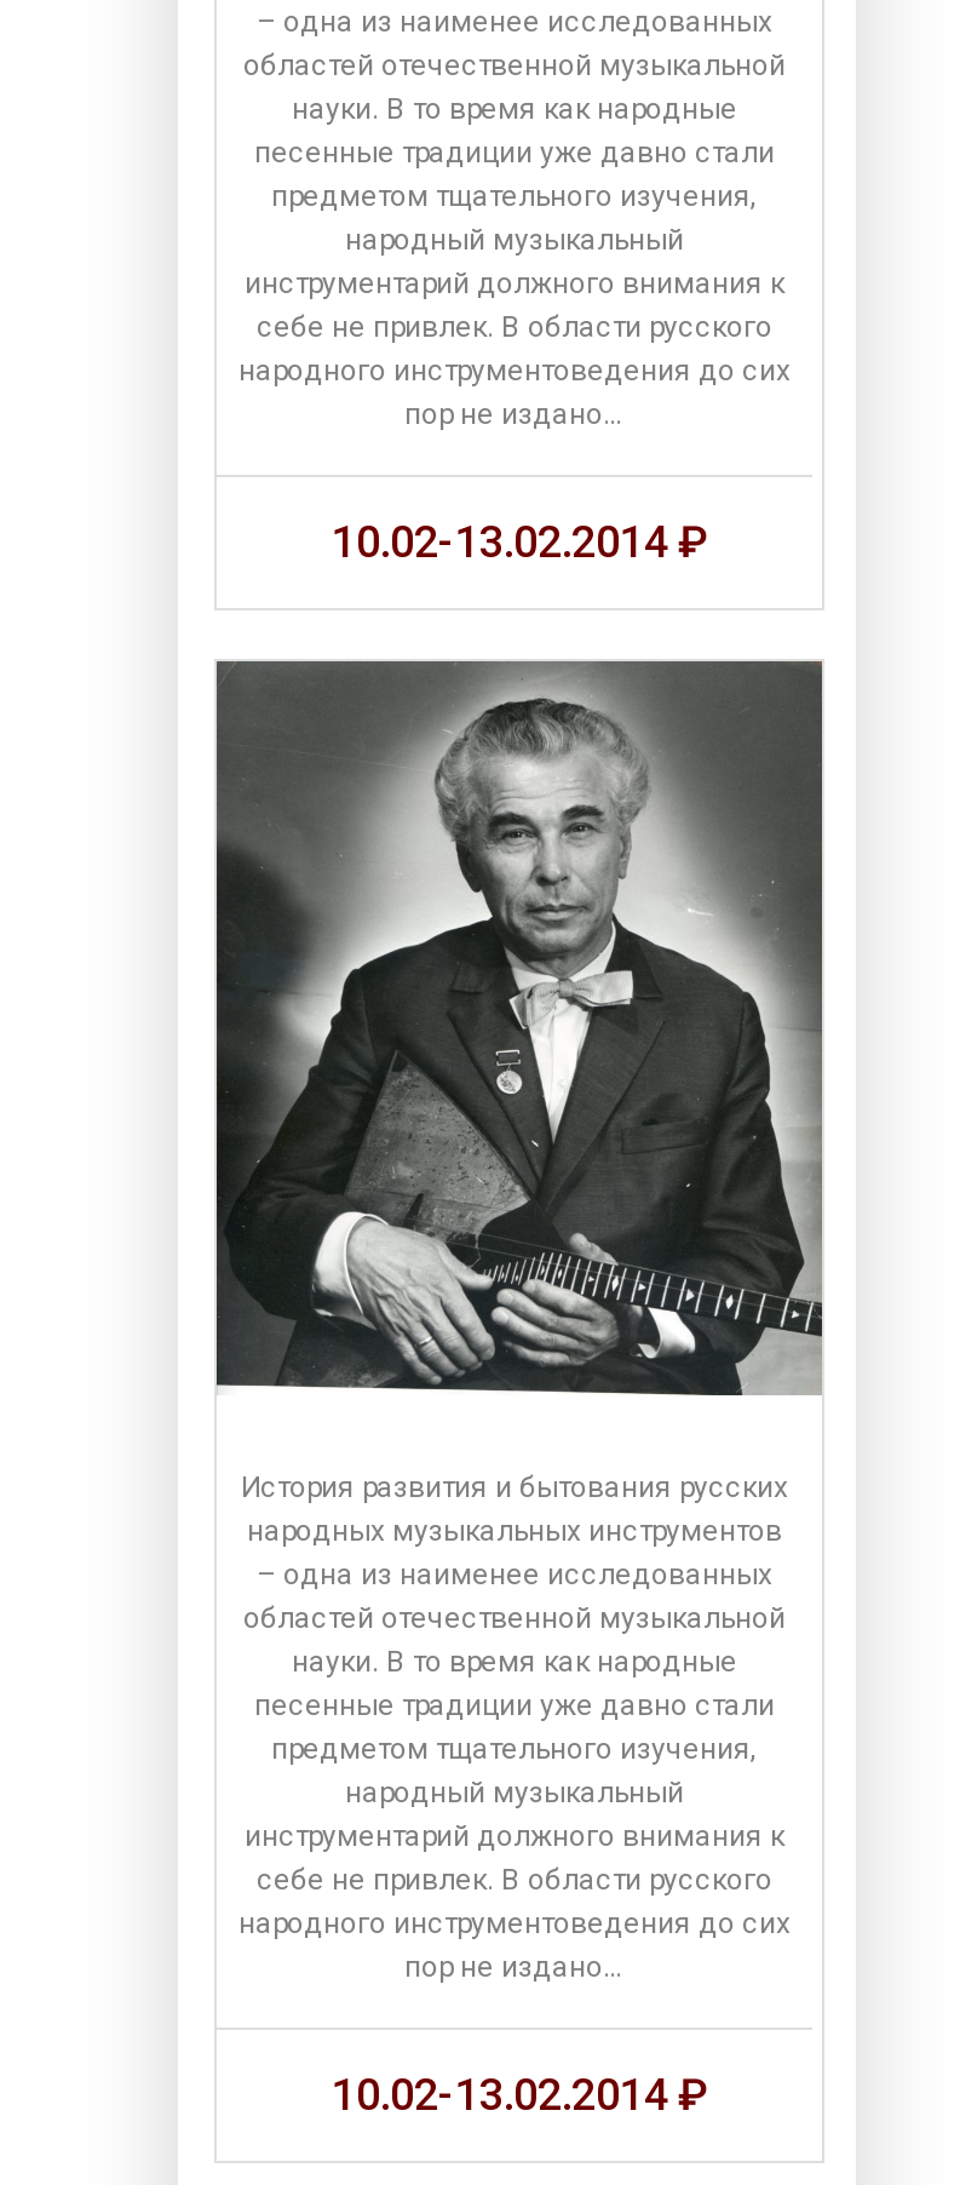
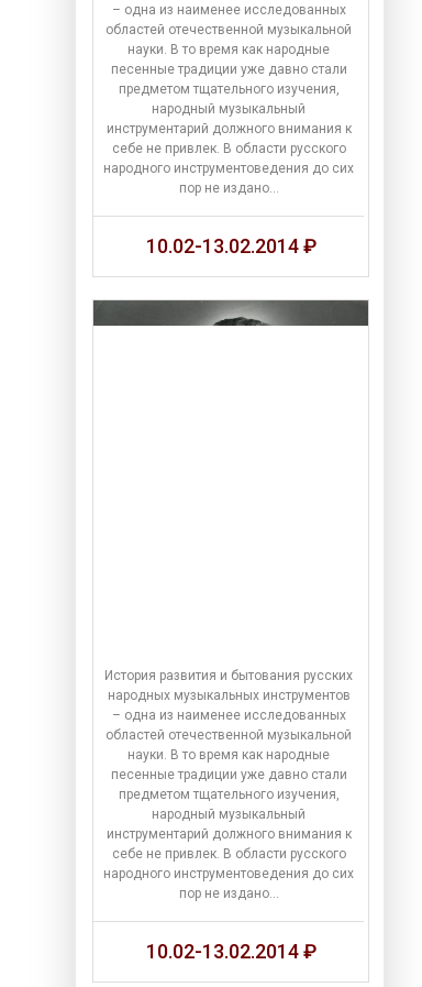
[214,717,824,1398] [image] -> none

